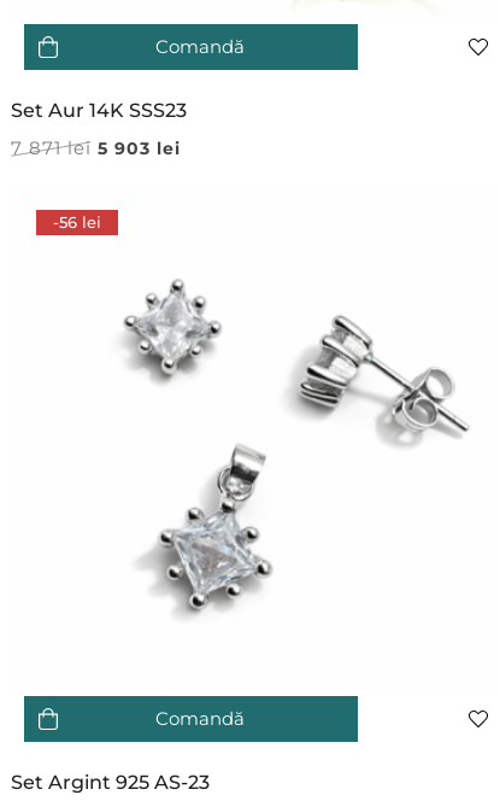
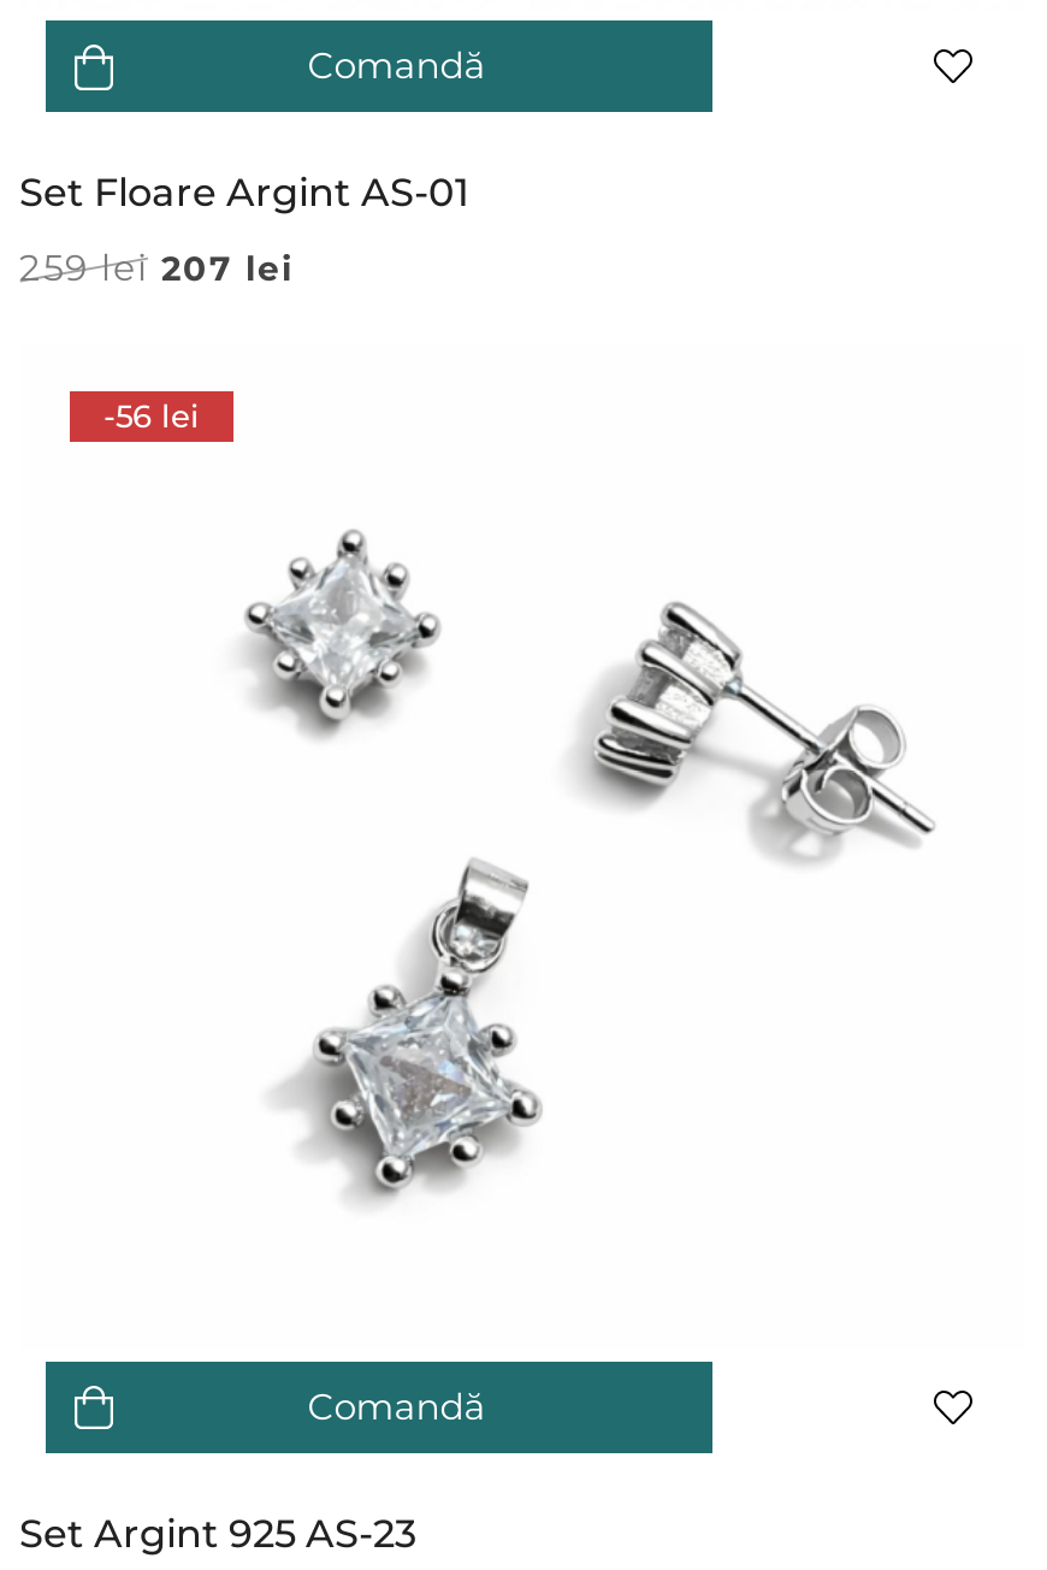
[11,99,187,122] Set Aur 14K SSS23 -> [19,170,469,216] Set Floare Argint AS-01
[11,136,181,159] 7 871lei 5 903 lei -> [19,245,294,290] 259lei 207 lei

